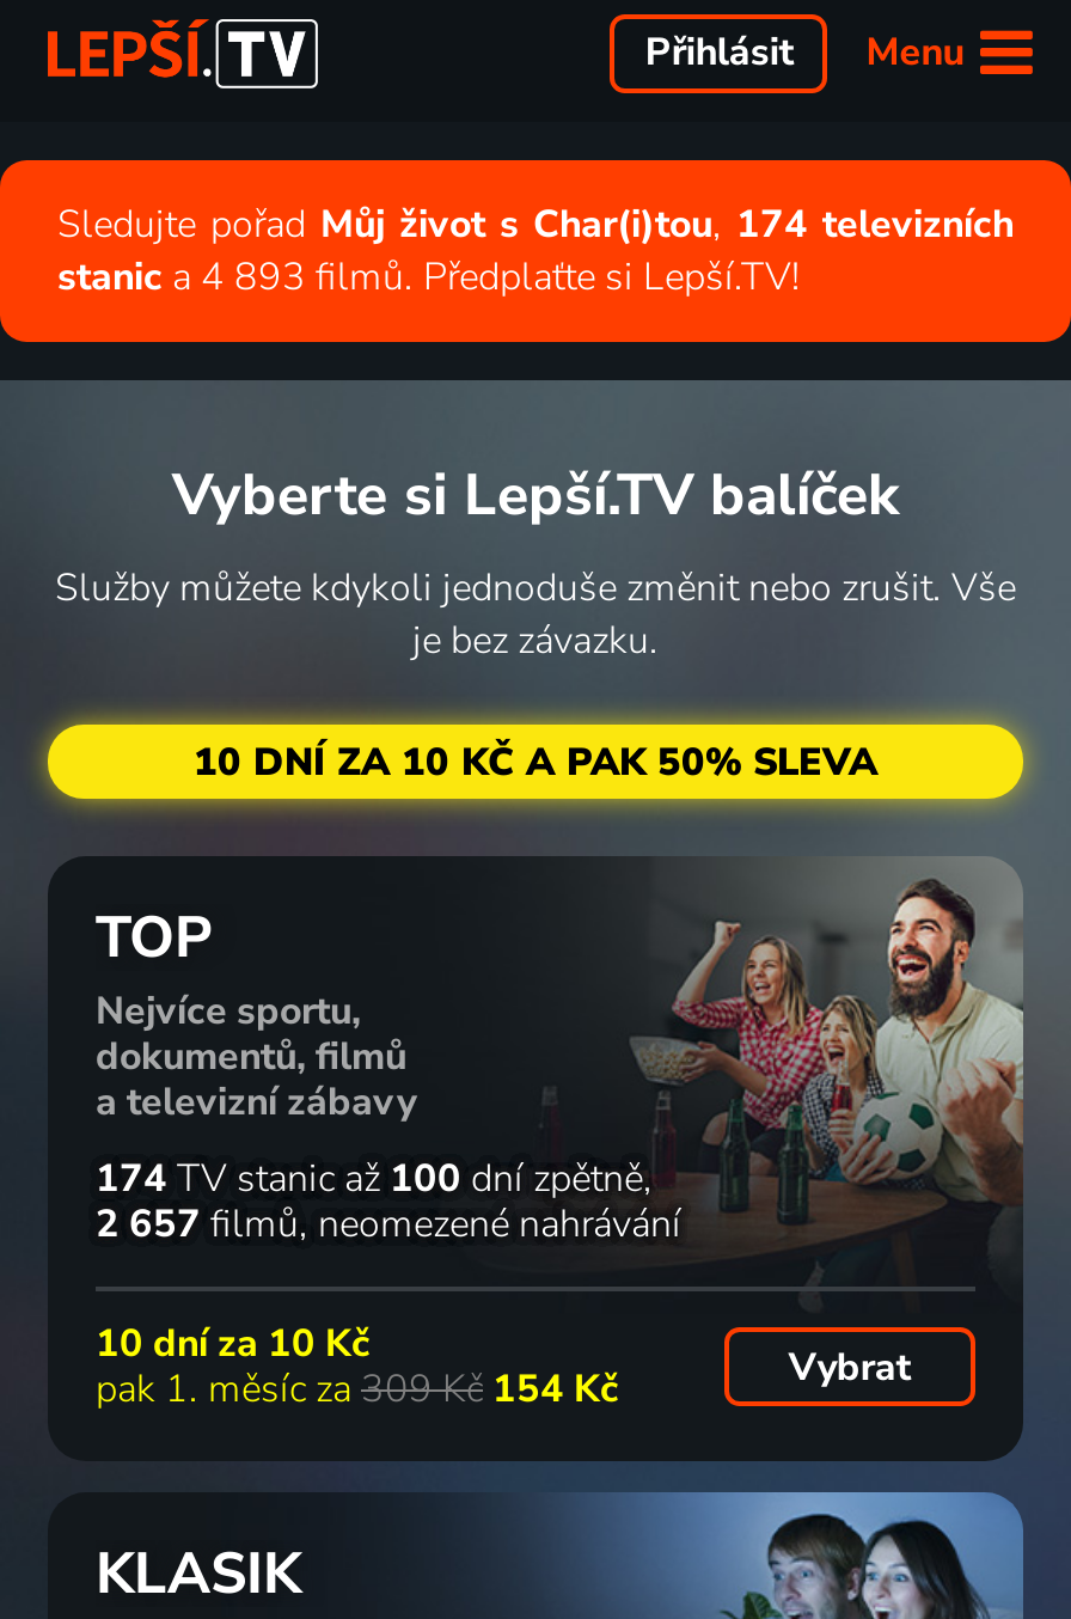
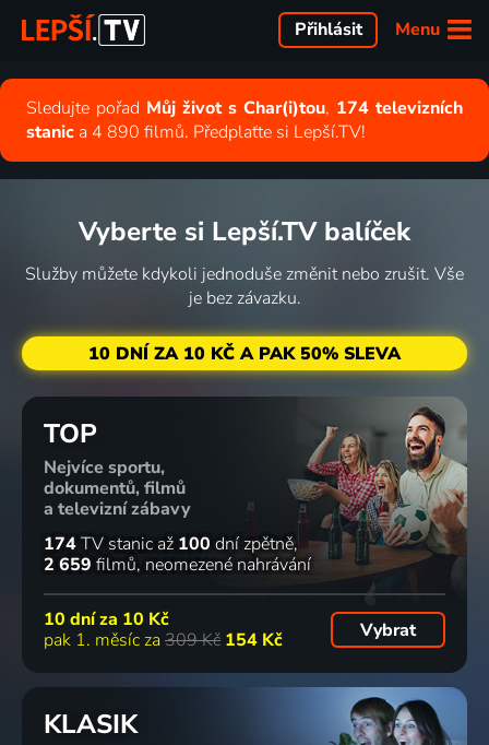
[57,251,801,303] stanic a 4 893 filmů. Předplaťte si Lepší.TV! -> [26,120,366,144] stanic a 4 890 filmů. Předplaťte si Lepší.TV!
[96,1199,681,1251] 2 657 filmů neomezené nahrávání -> [44,553,311,577] 2 659 filmů neomezené nahrávání

